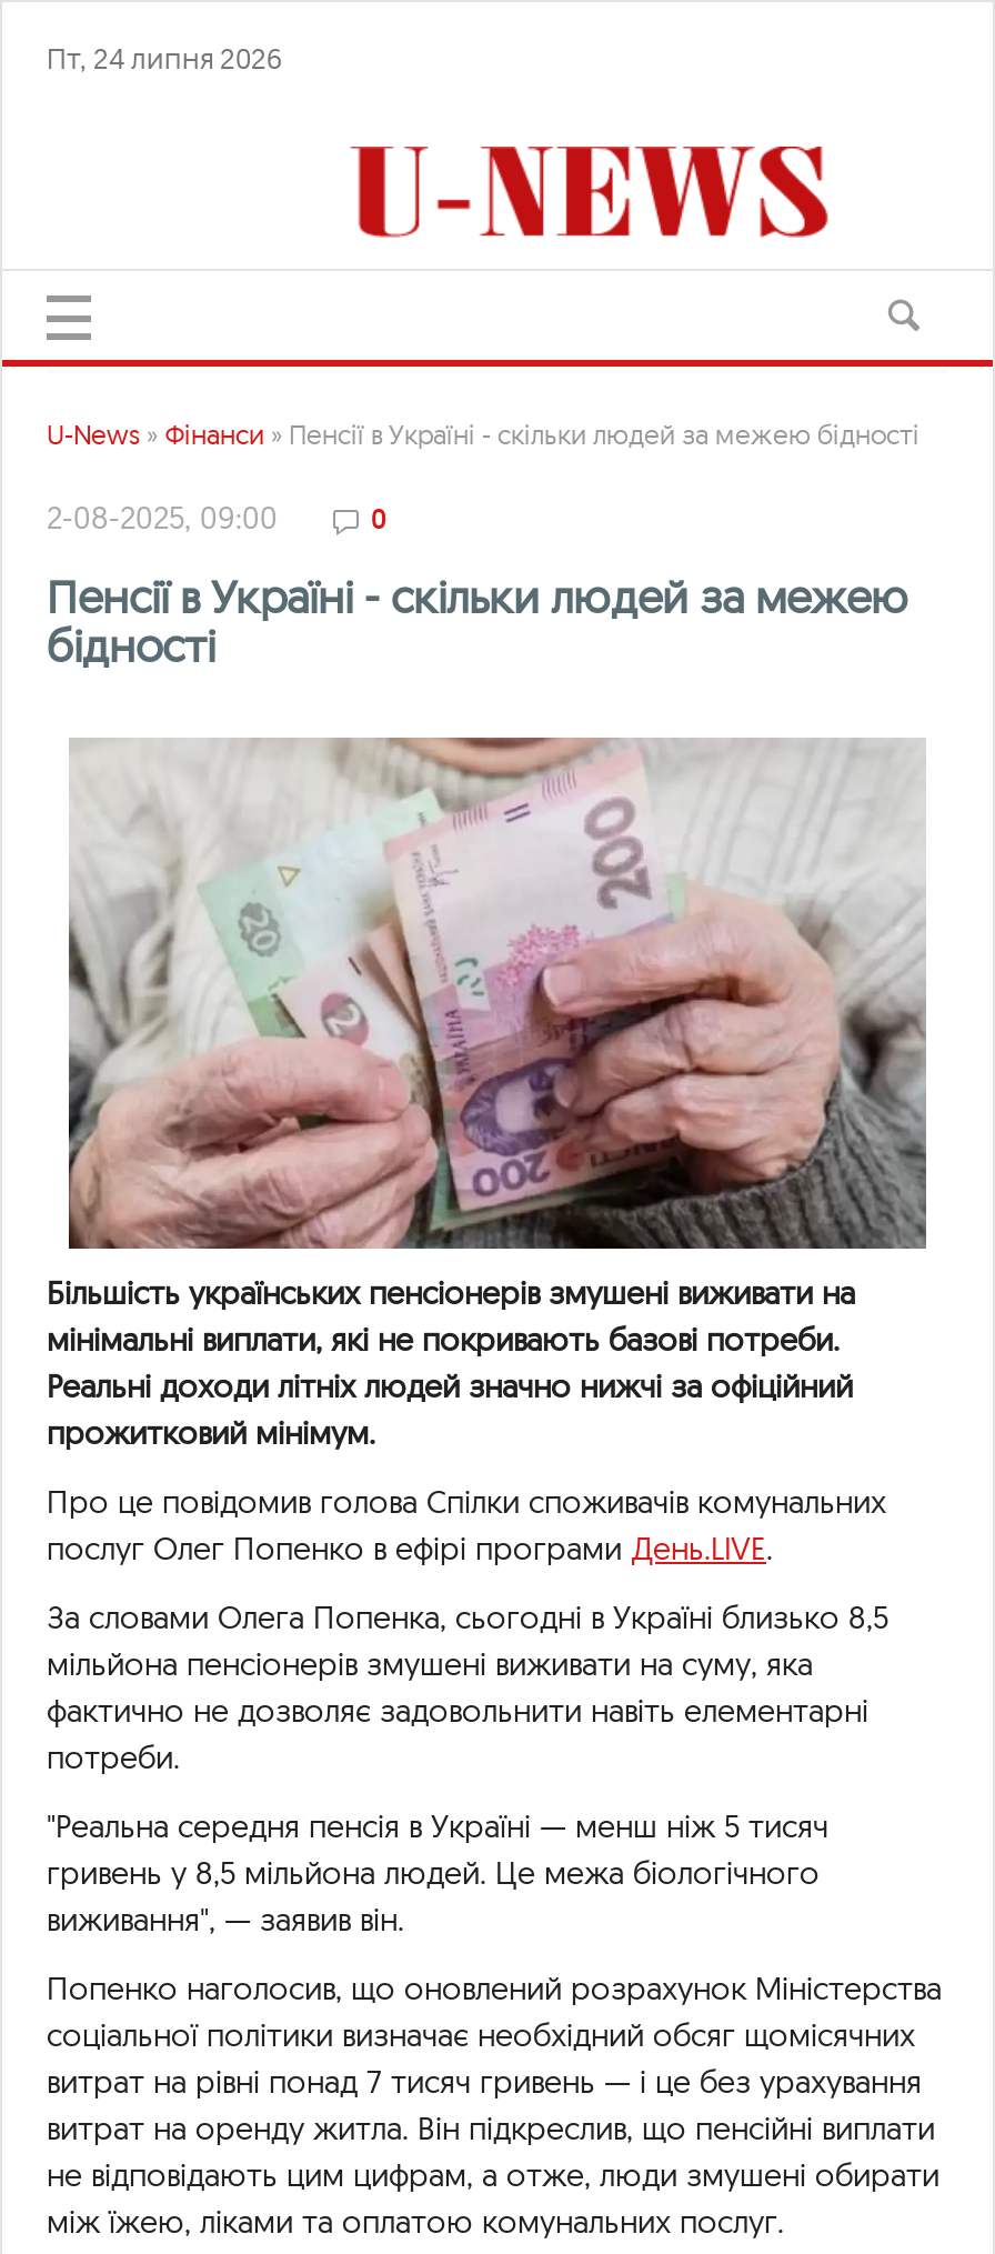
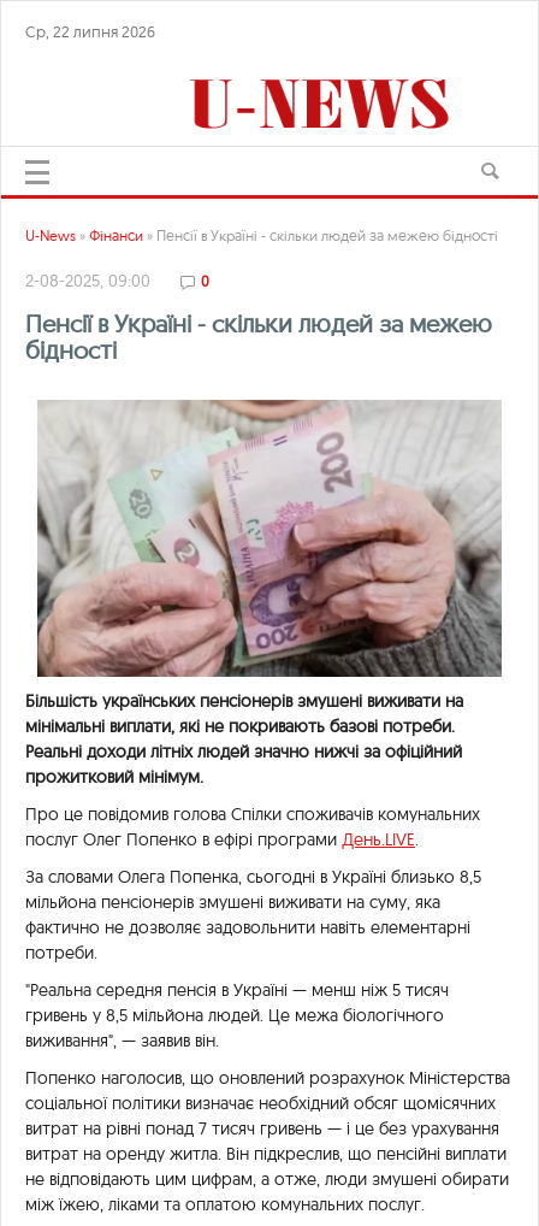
[47,40,282,76] Пт, 24 липня 2026 -> [25,22,155,41] Ср, 22 липня 2026

